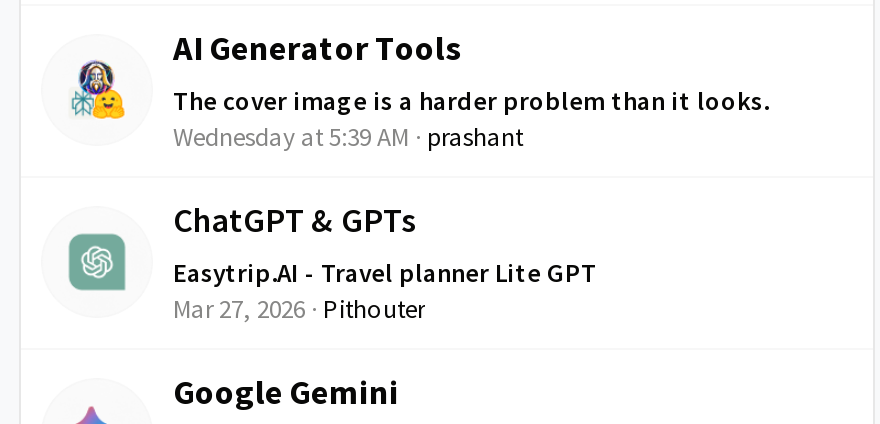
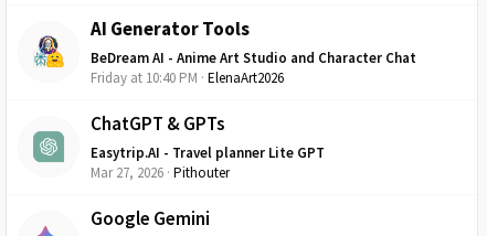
[173,84,769,154] The cover image is a harder problem than it looks. | Wednesday at 5:39 AM prashant -> [91,49,416,87] BeDream AI - Anime Art Studio and Character Chat | Friday at 10:40 PM ElenaArt2026

